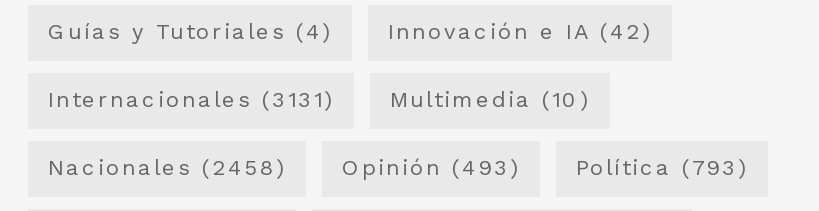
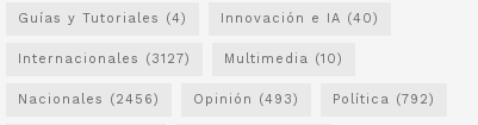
[388,19,652,45] Innovación e IA (42) -> [221,10,379,26] Innovación e IA (40)
[48,87,334,113] Internacionales (3131) -> [18,51,191,66] Internacionales (3127)
[48,155,286,181] Nacionales (2458) -> [18,91,160,107] Nacionales (2456)
[576,155,748,181] Política (793) -> [333,91,435,107] Política (792)

